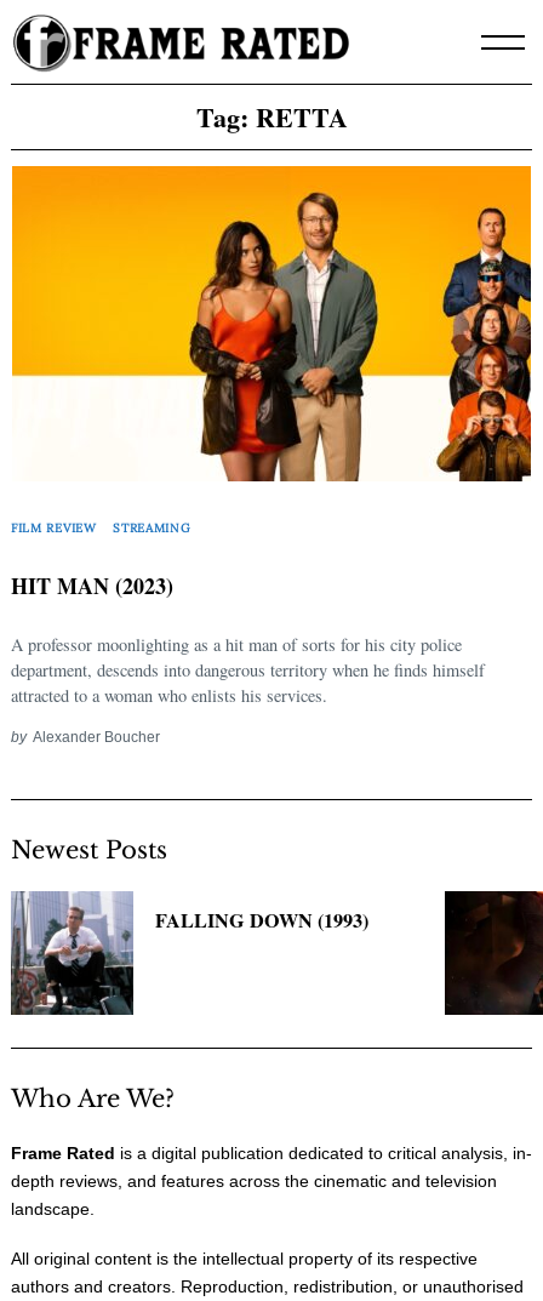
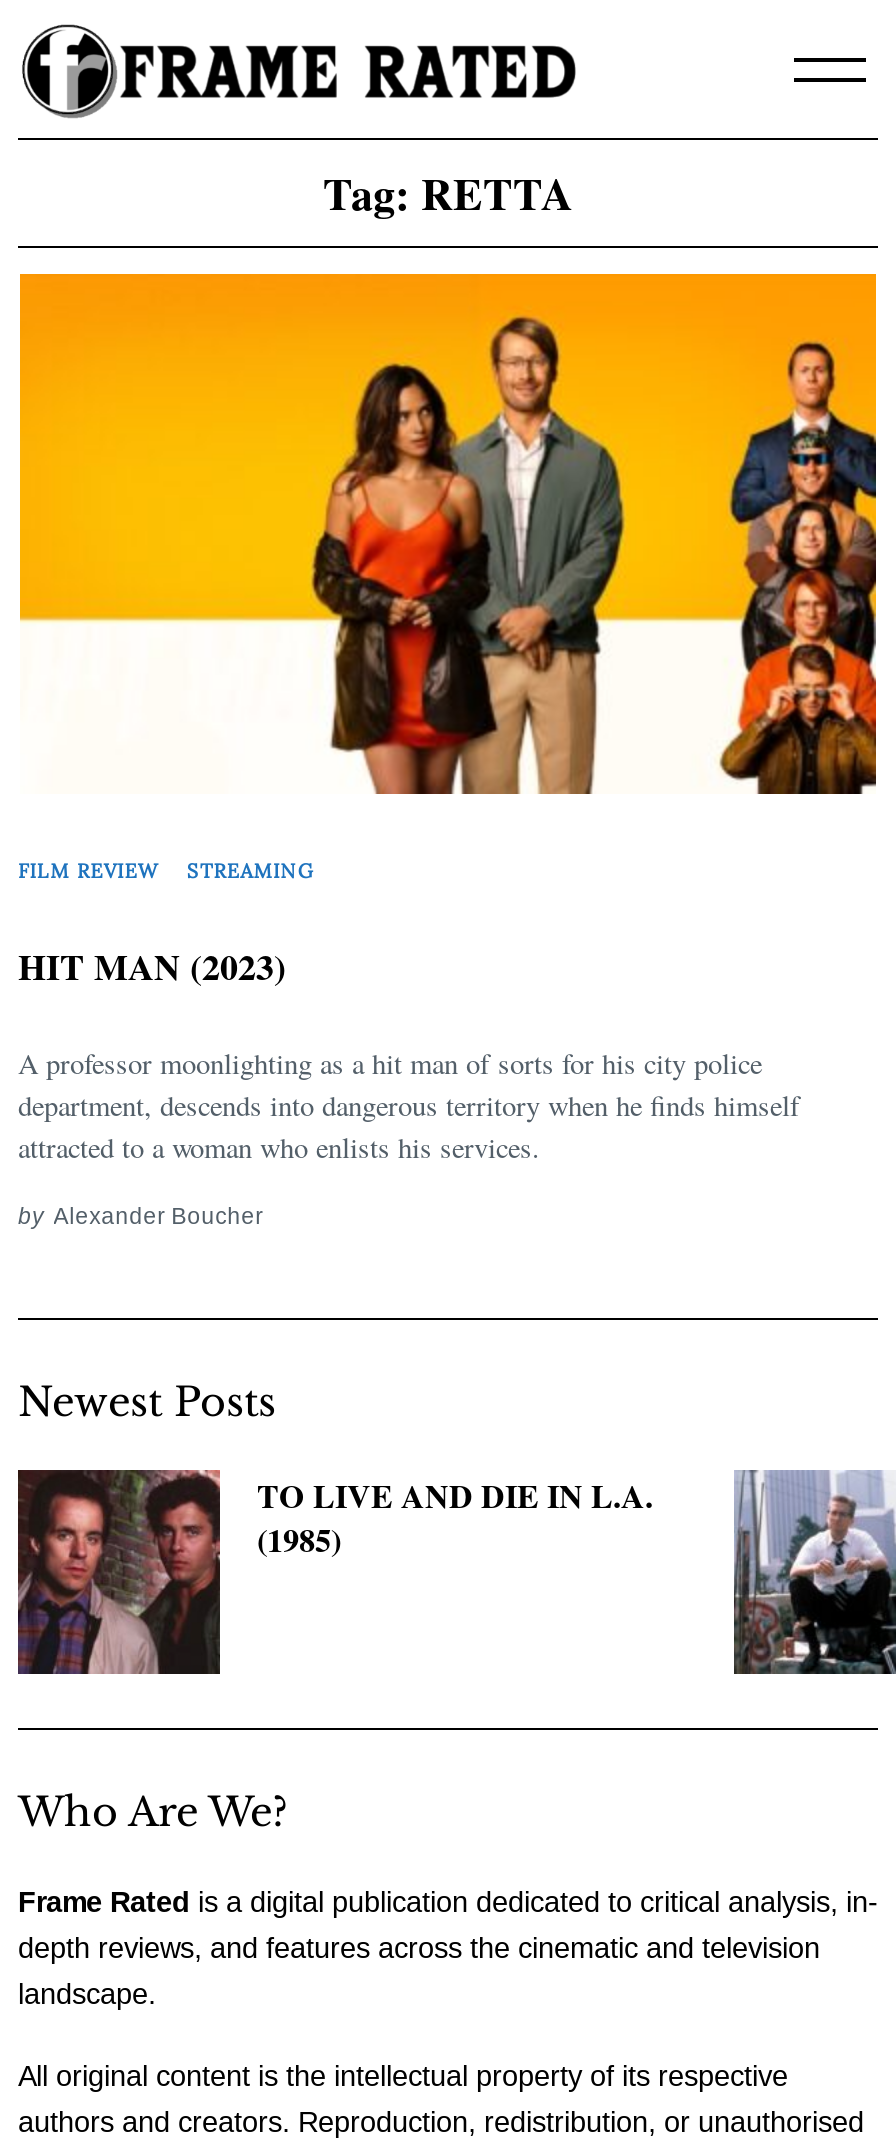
[11,890,369,1015] [image] | FALLING DOWN (1993) -> [16,1468,653,1674] [image] | TO LIVE AND DIE IN L.A. | (1985)
[444,890,539,1015] [image] -> [732,1470,890,1676] [image]

